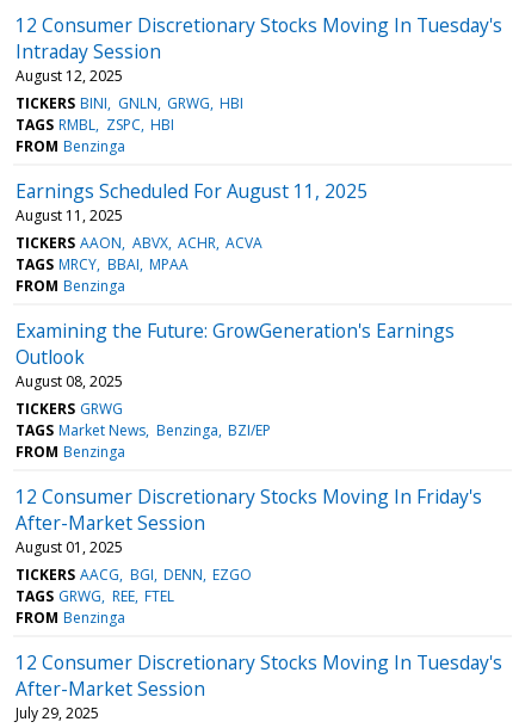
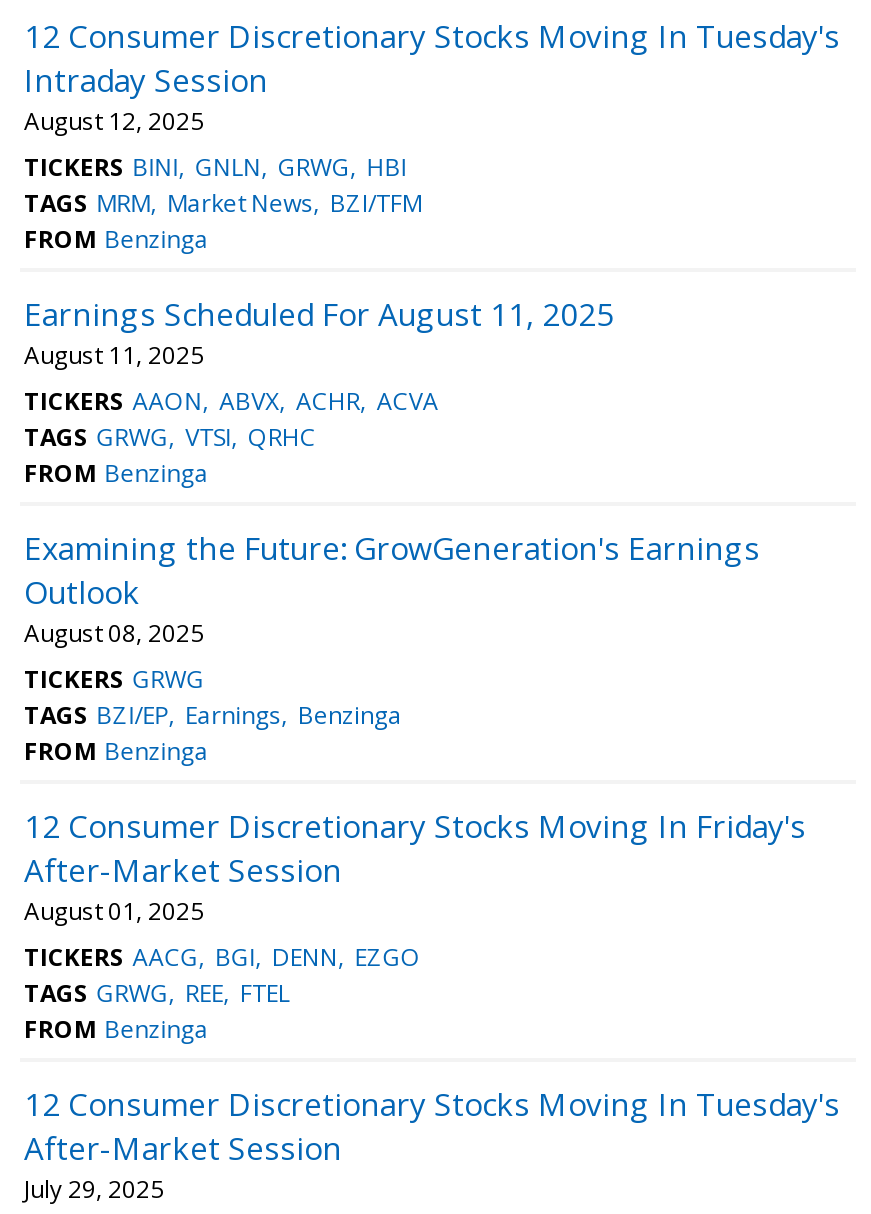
[16,114,174,135] TAGS RMBL ZSPC HBI -> [24,186,422,220] TAGS MRM Market News BZI/TFM
[16,254,188,274] TAGS MRCY BBAI MPAA -> [24,420,316,454] TAGS GRWG VTSI QRHC
[16,420,271,440] TAGS Market News Benzinga BZI/EP -> [24,698,402,732] TAGS BZI/EP Earnings Benzinga

